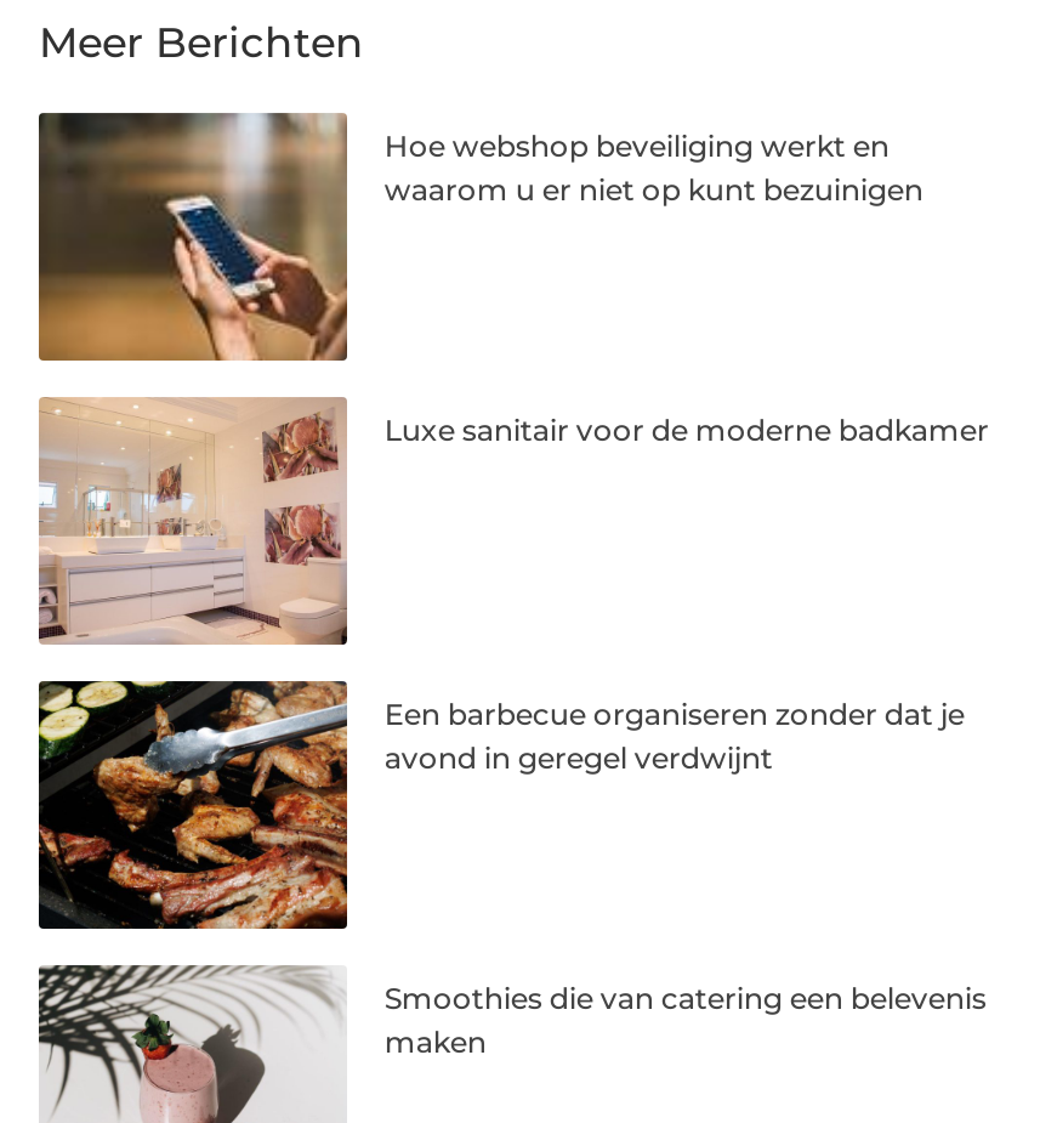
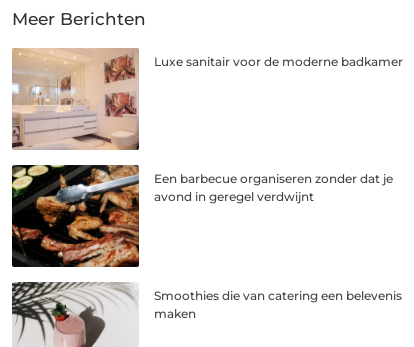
[36,110,923,361] [image] | Hoe webshop beveiliging werkt en | waarom u er niet op kunt bezuinigen -> none

